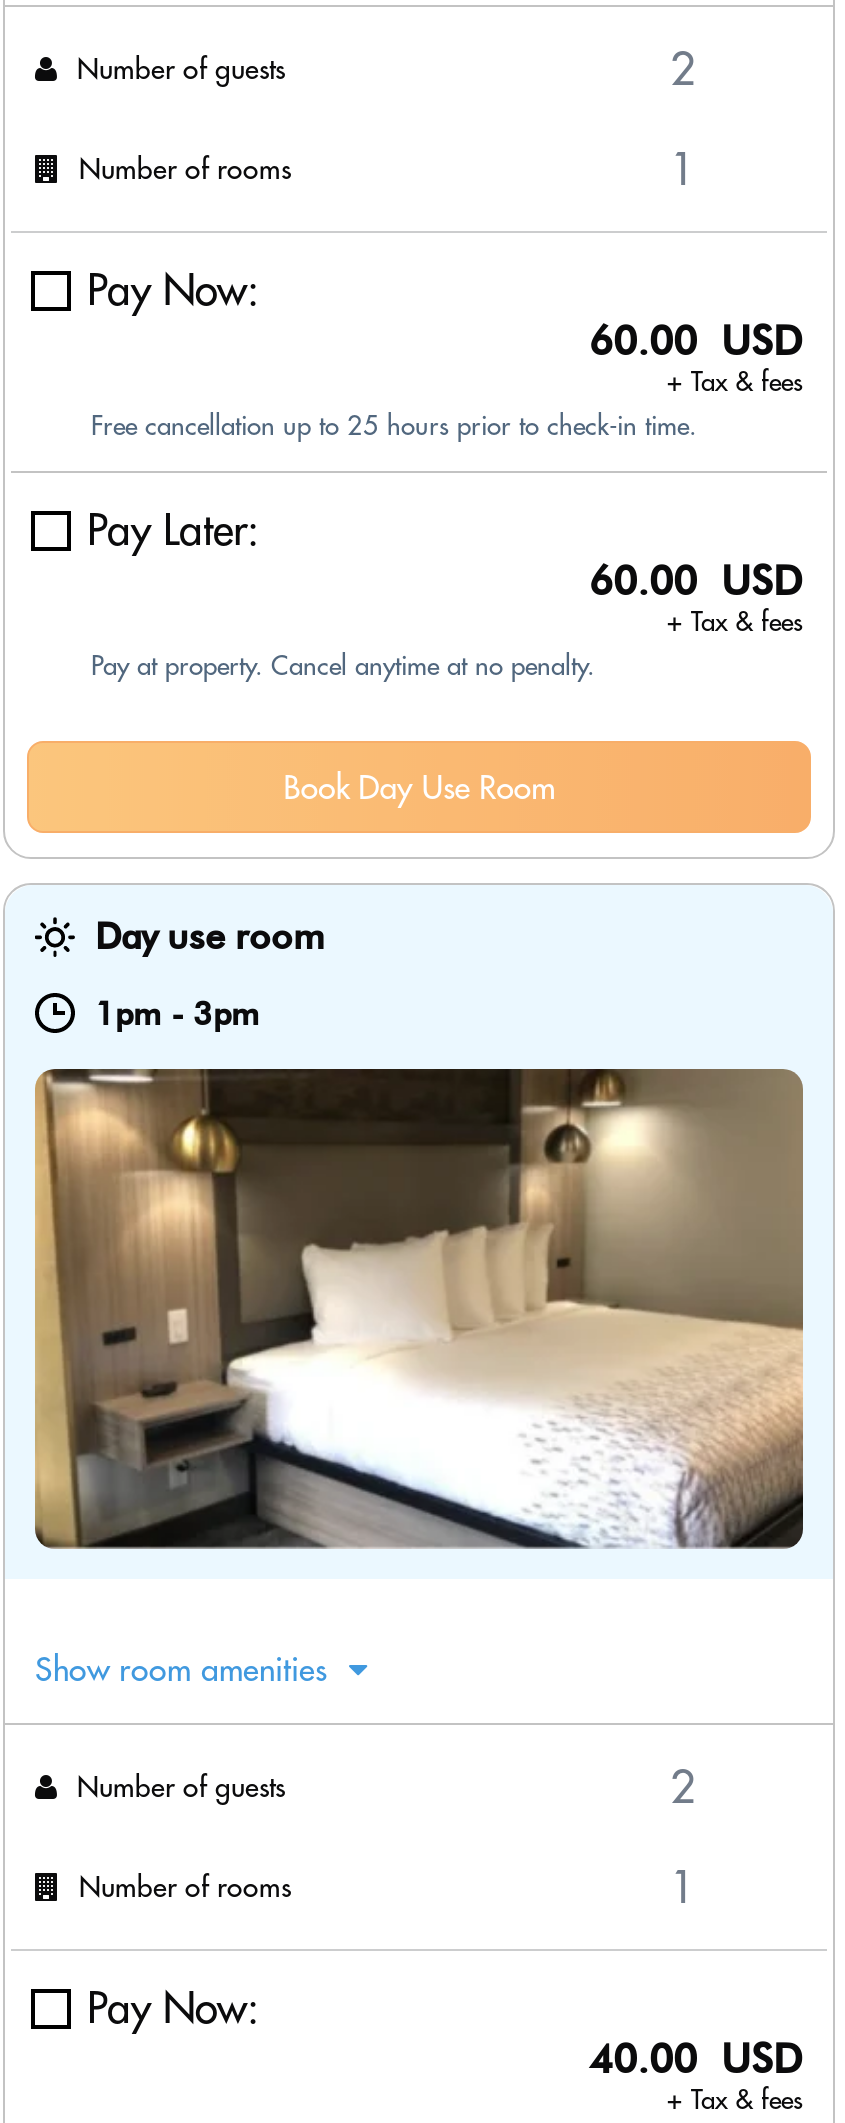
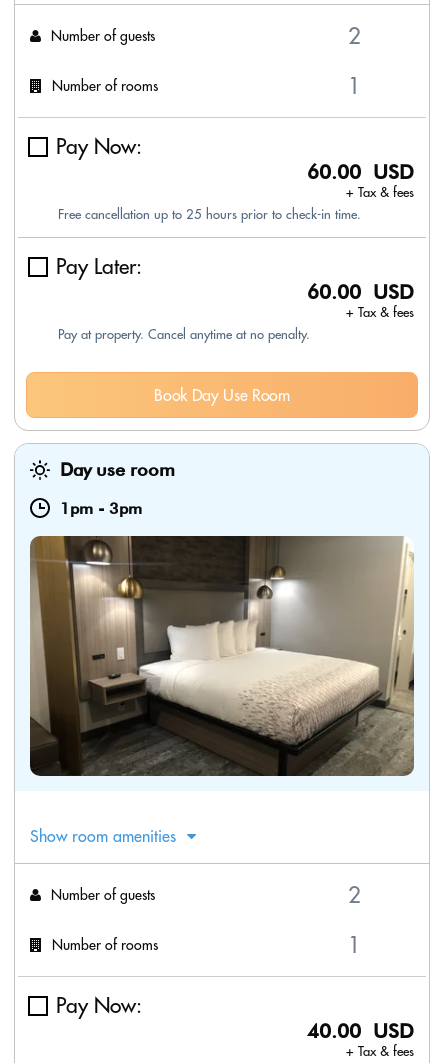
[33,1067,805,1551] [image] -> [29,536,415,777] [image]

